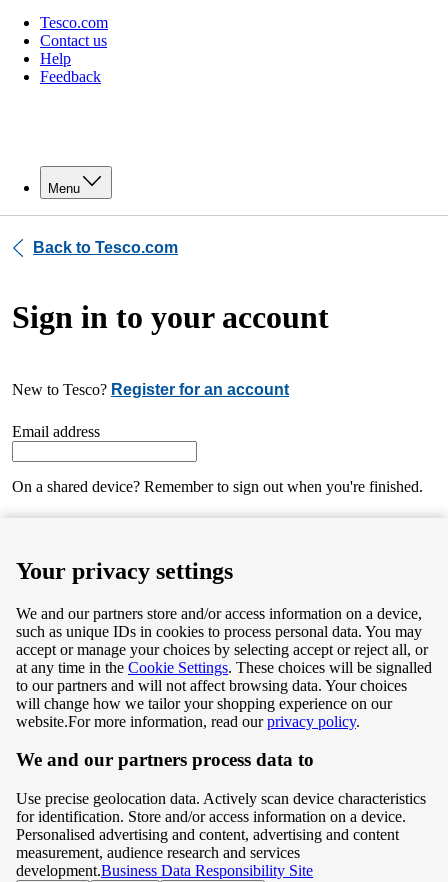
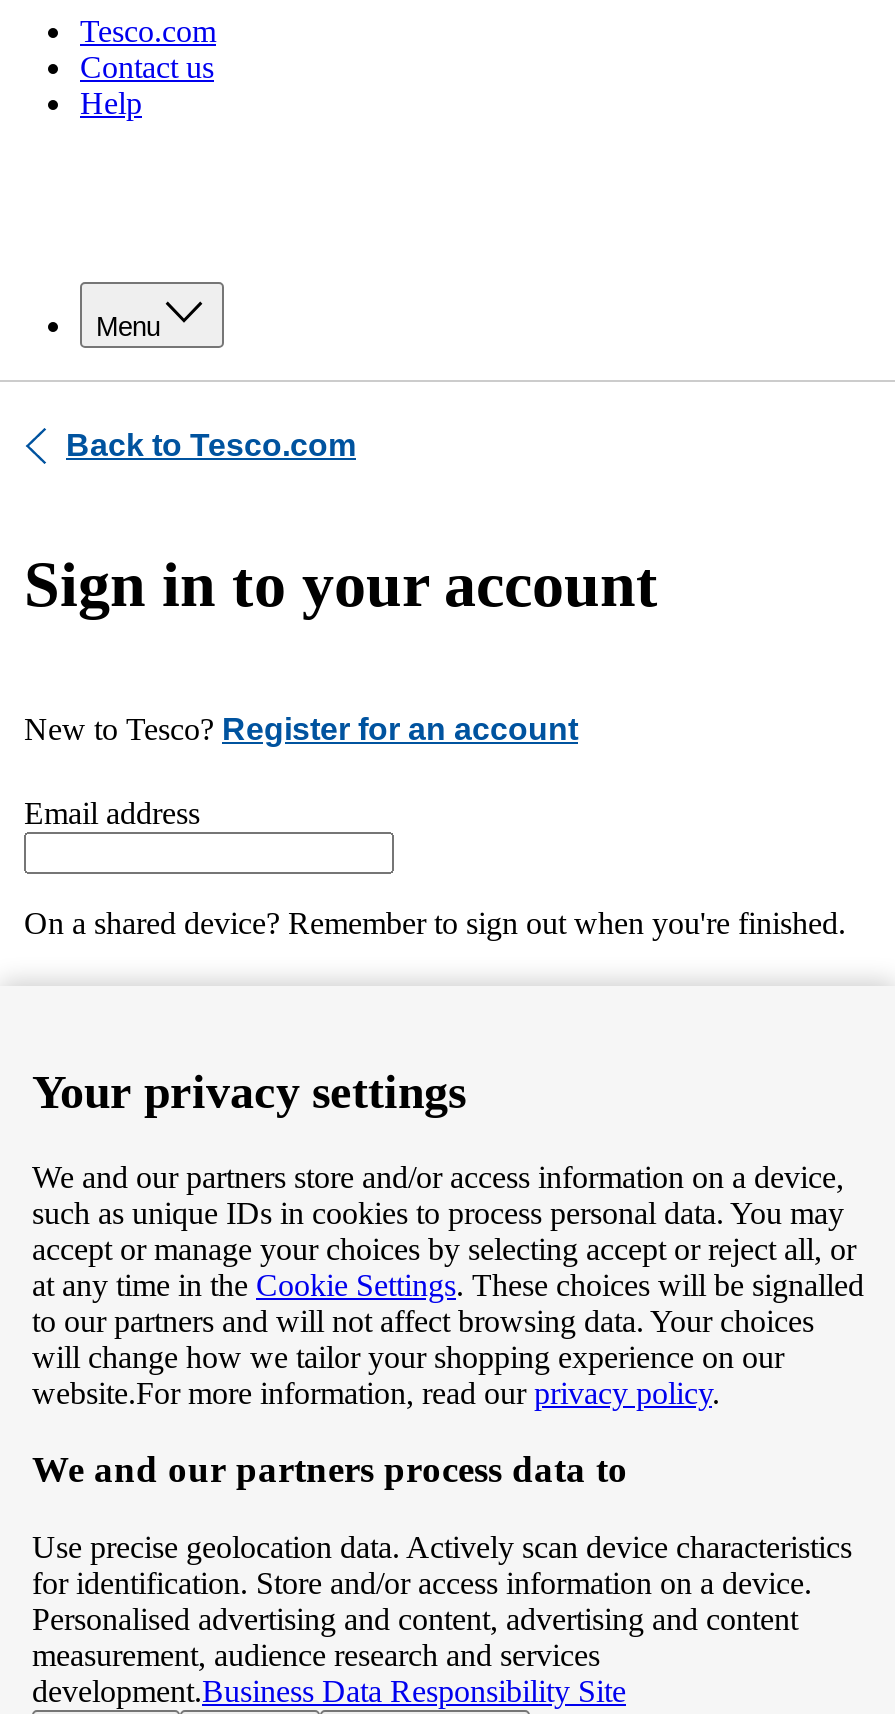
[40,68,101,85] Feedback -> none

